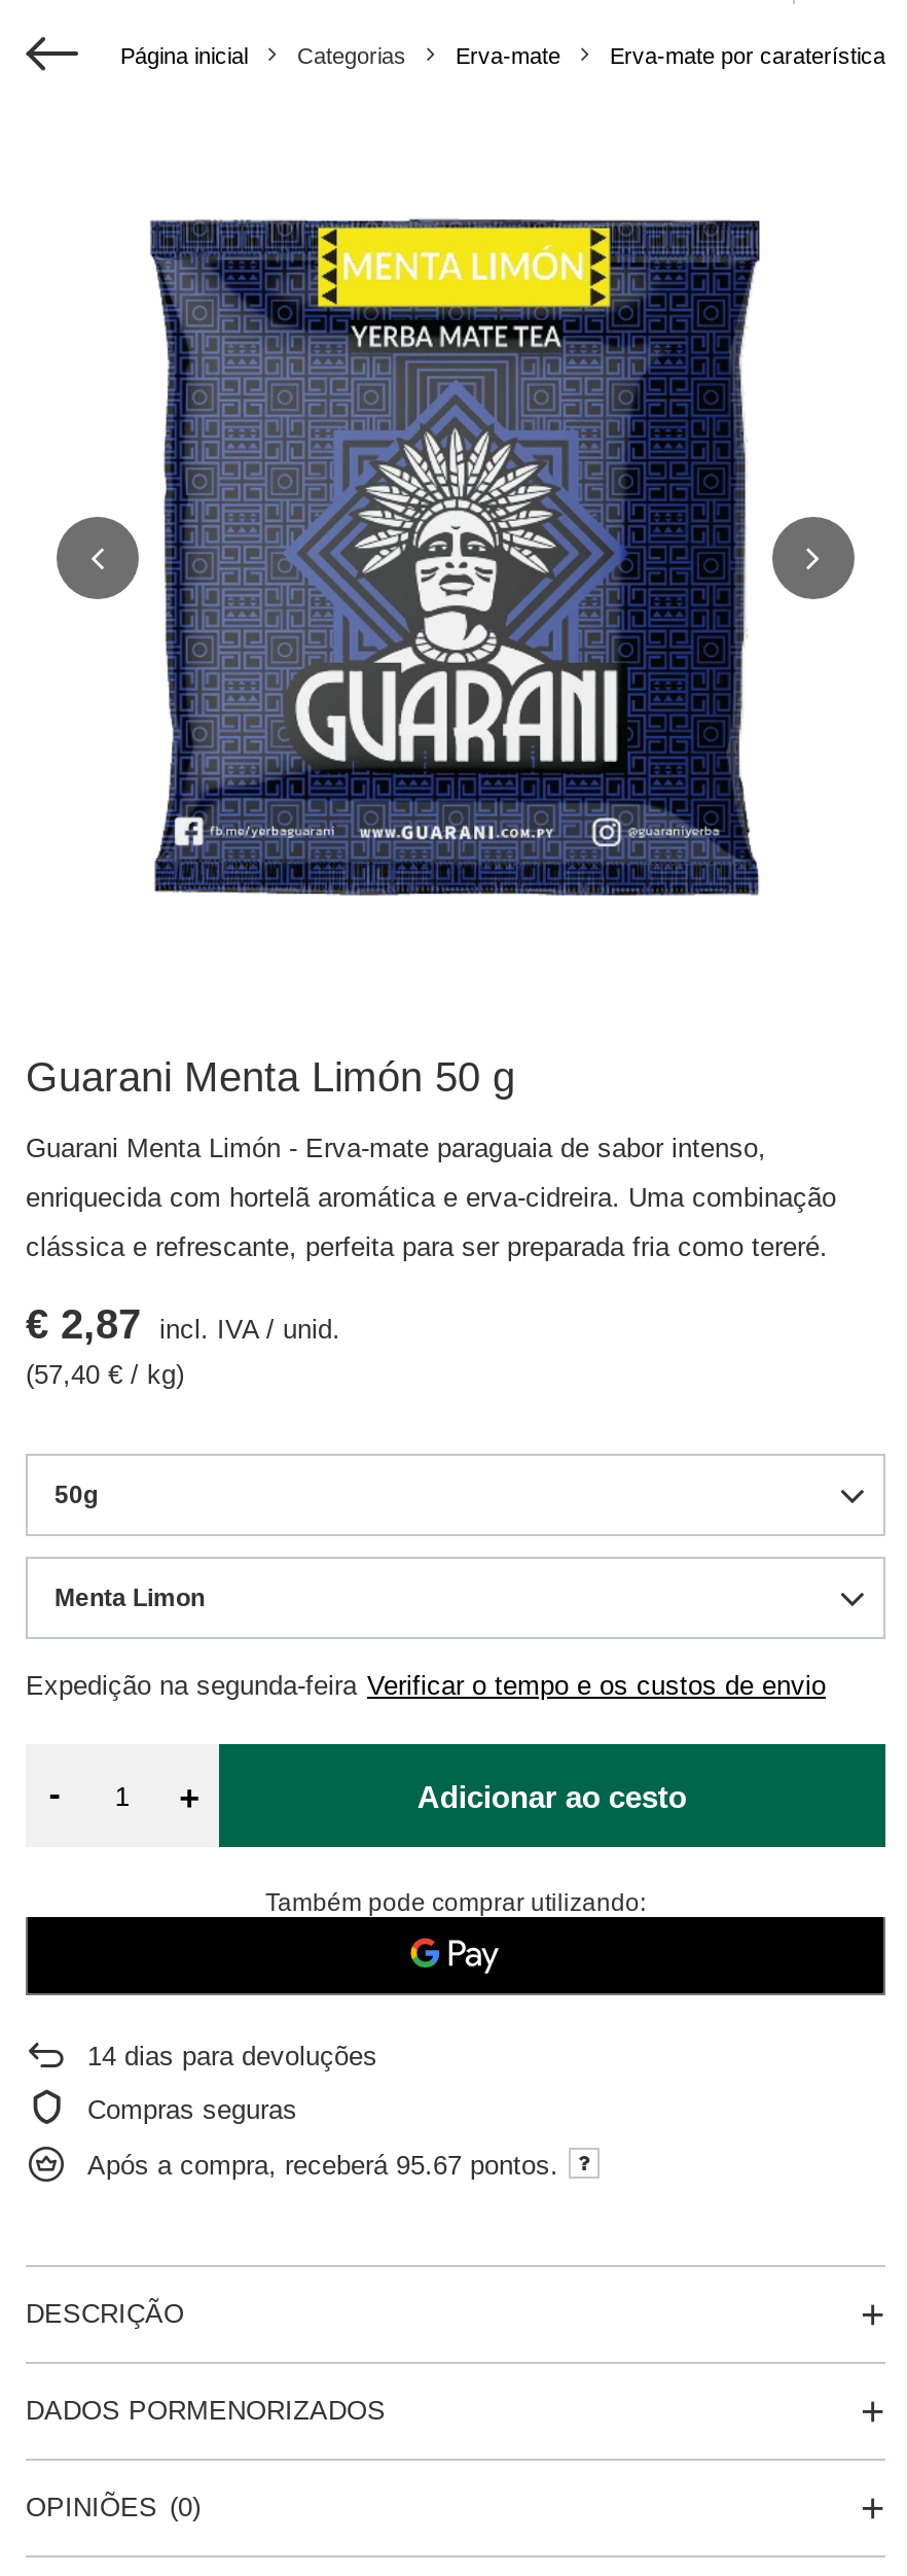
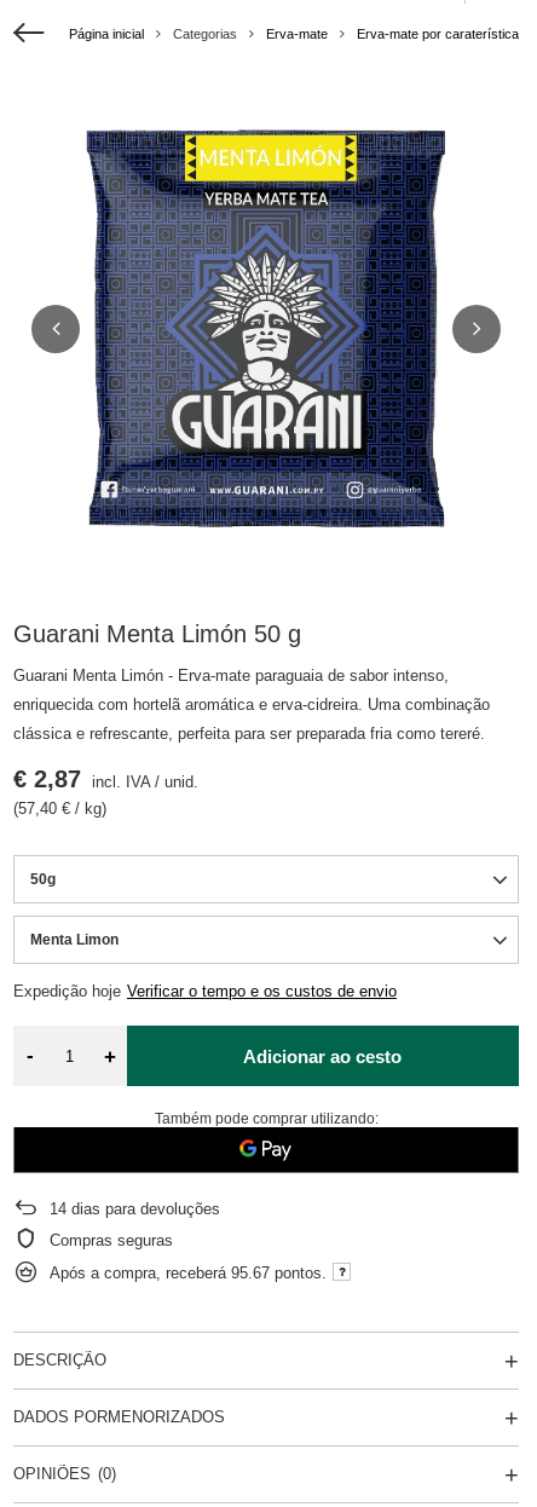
[26,1670,826,1701] Expedição na segunda-feira Verificar o tempo e os custos de envio -> [13,982,397,1000] Expedição hoje Verificar o tempo e os custos de envio

